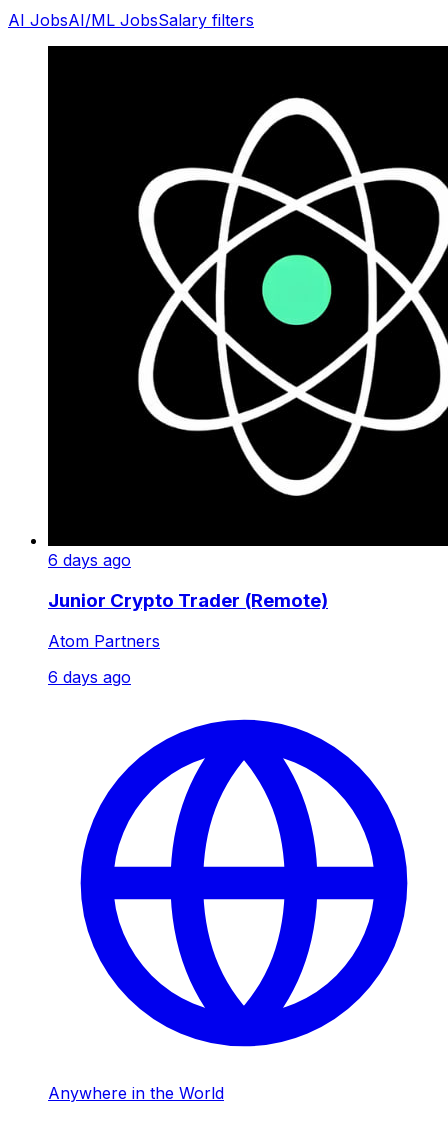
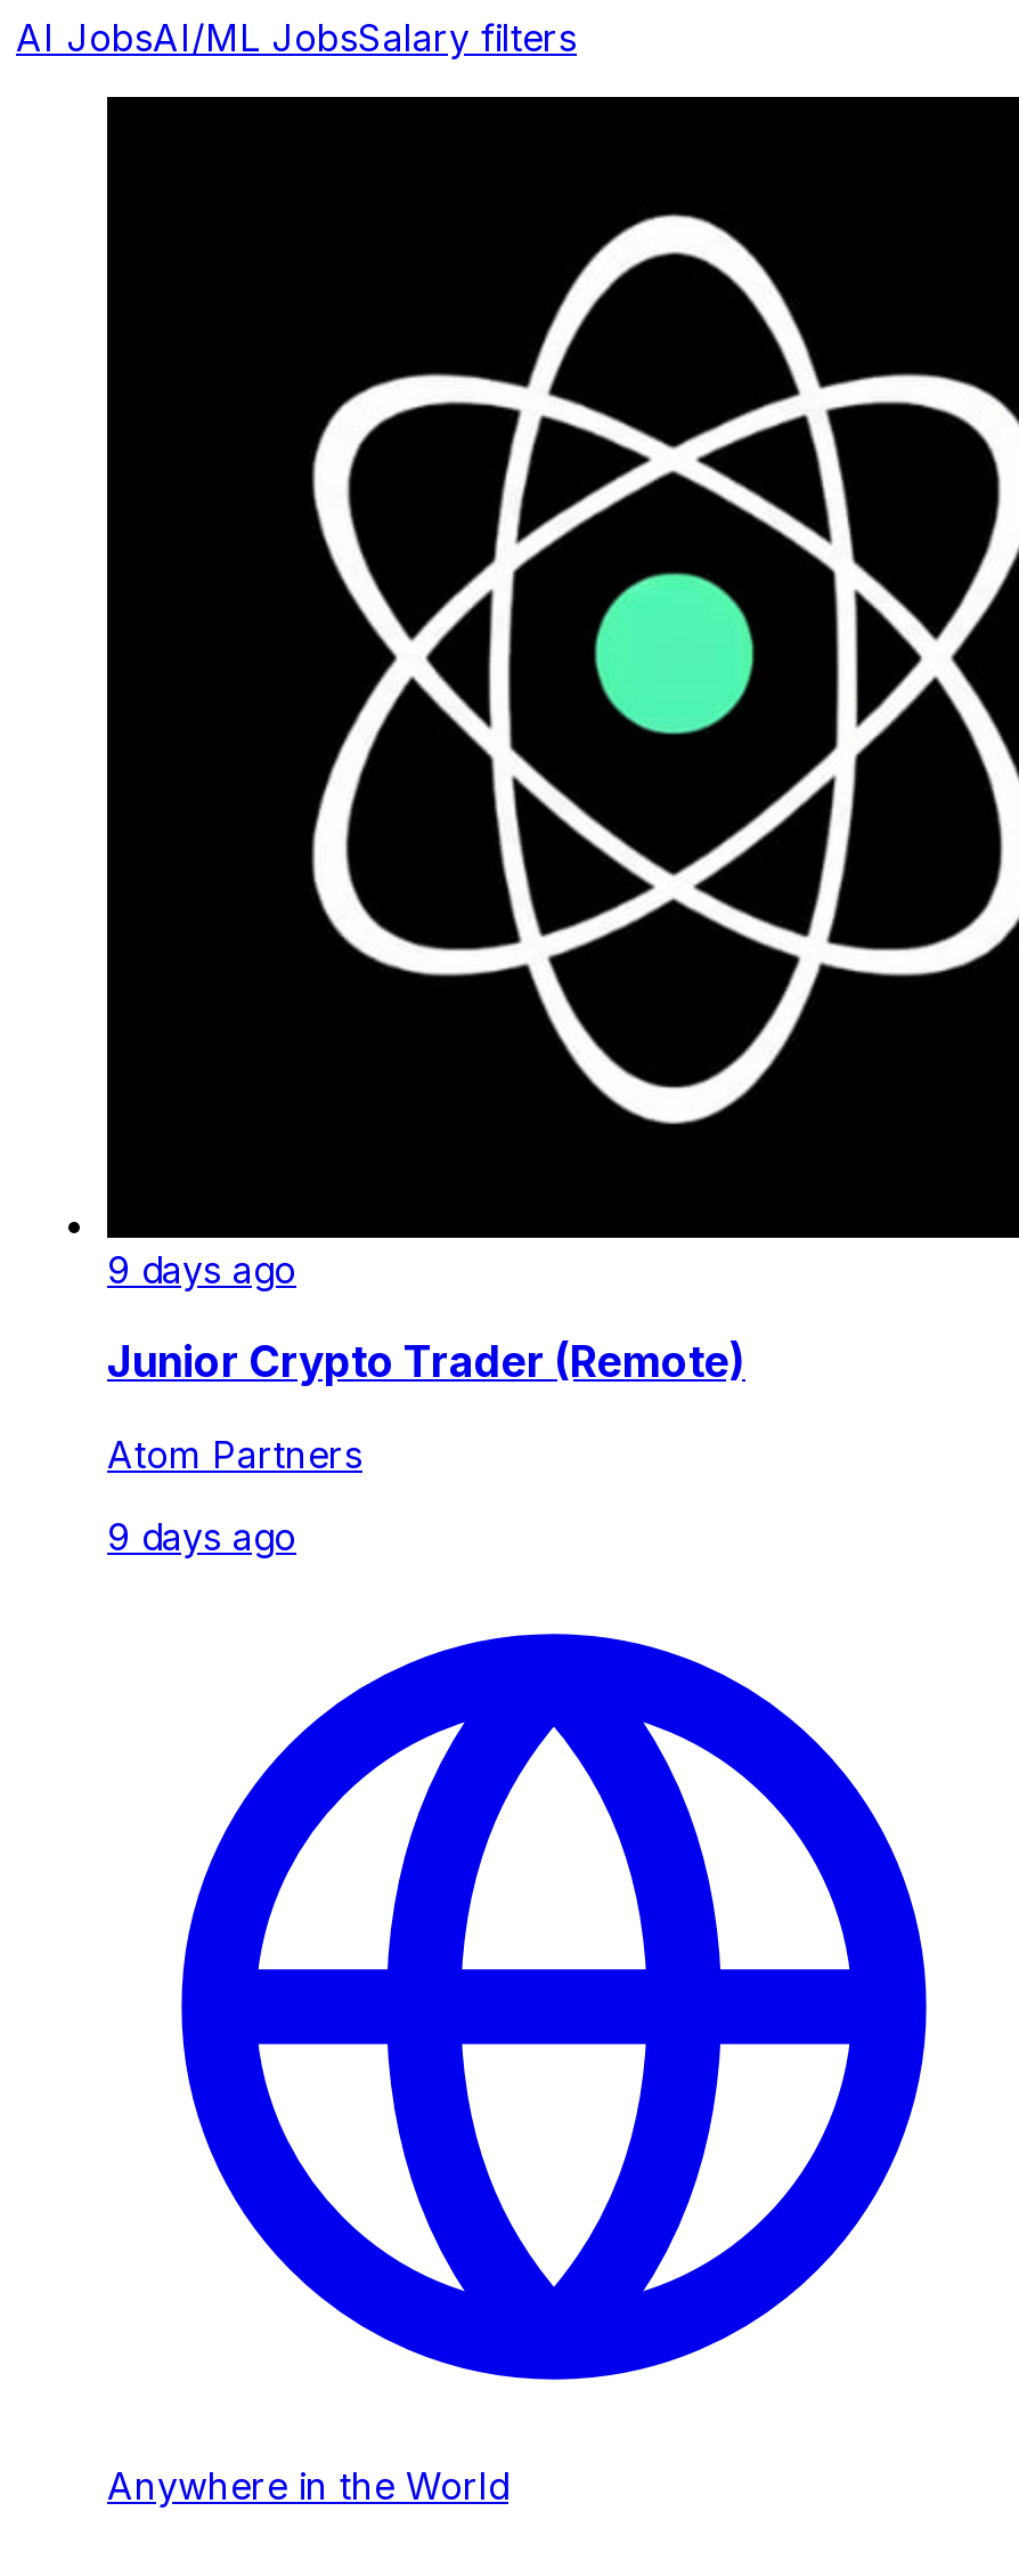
[48,550,131,570] 6 days ago -> [107,1247,296,1293] 9 days ago
[48,666,131,686] 6 days ago -> [107,1513,296,1558] 9 days ago

